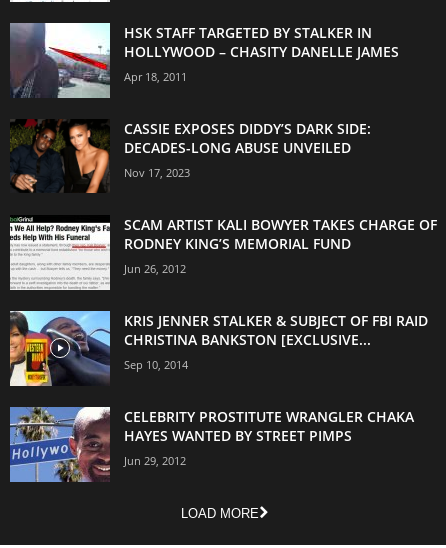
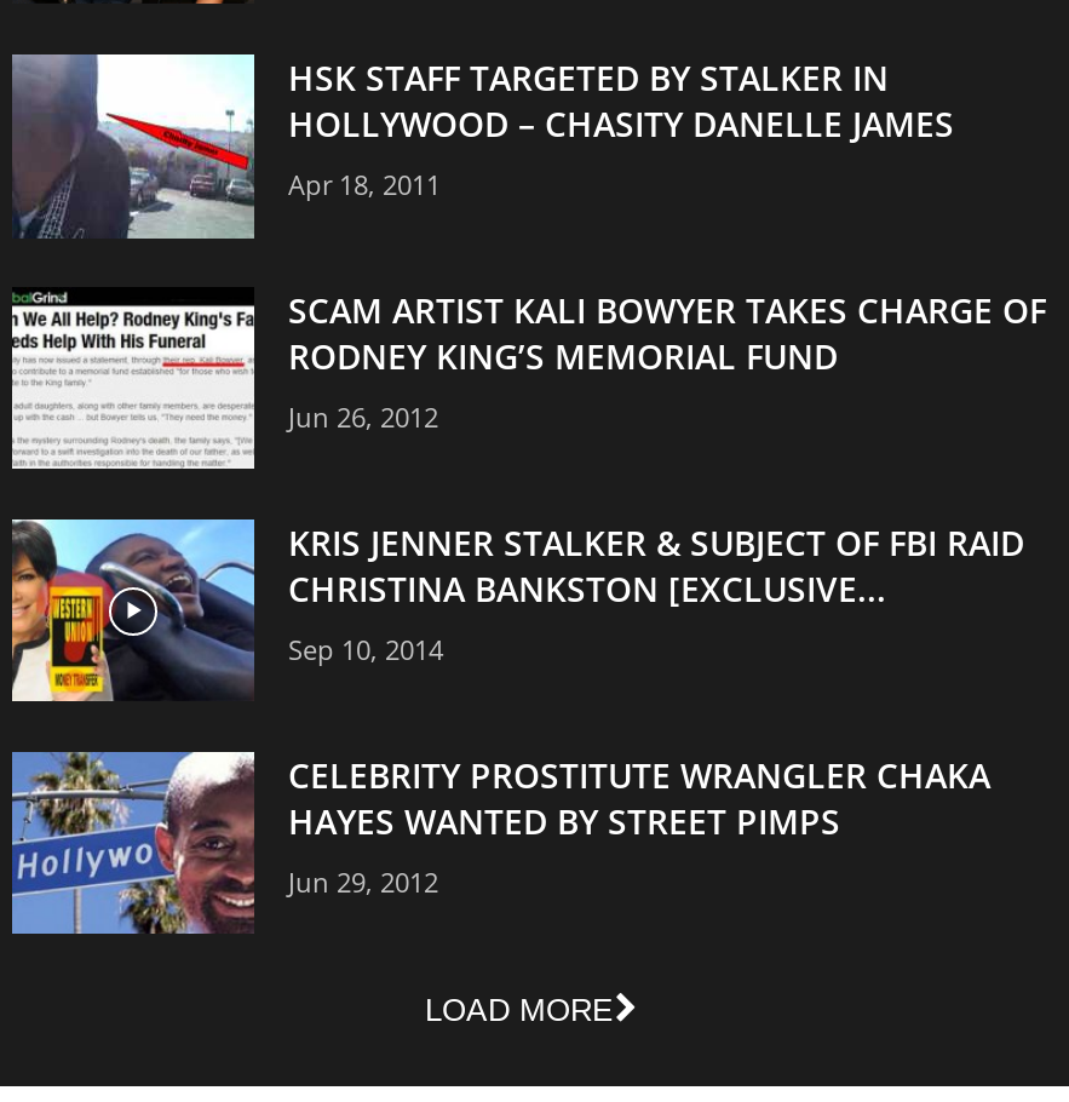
[10,119,371,194] [image] | CASSIE EXPOSES DIDDY’S DARK SIDE: | DECADES-LONG ABUSE UNVEILED | Nov 17, 2023 -> none

